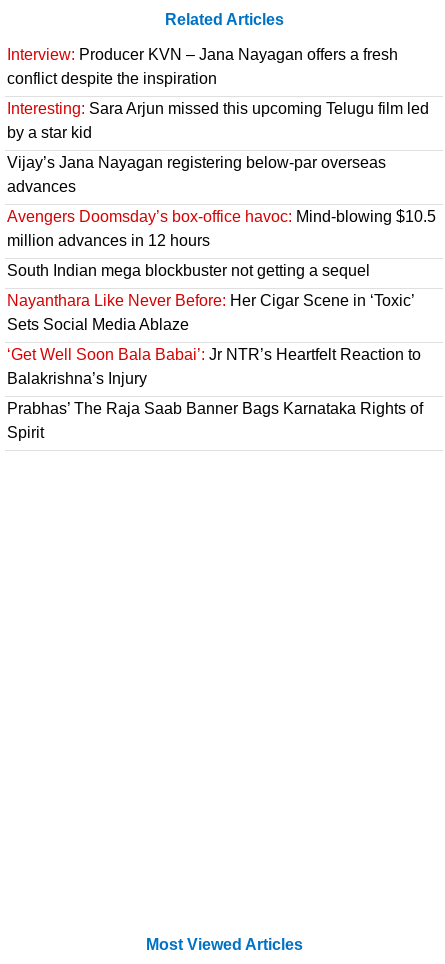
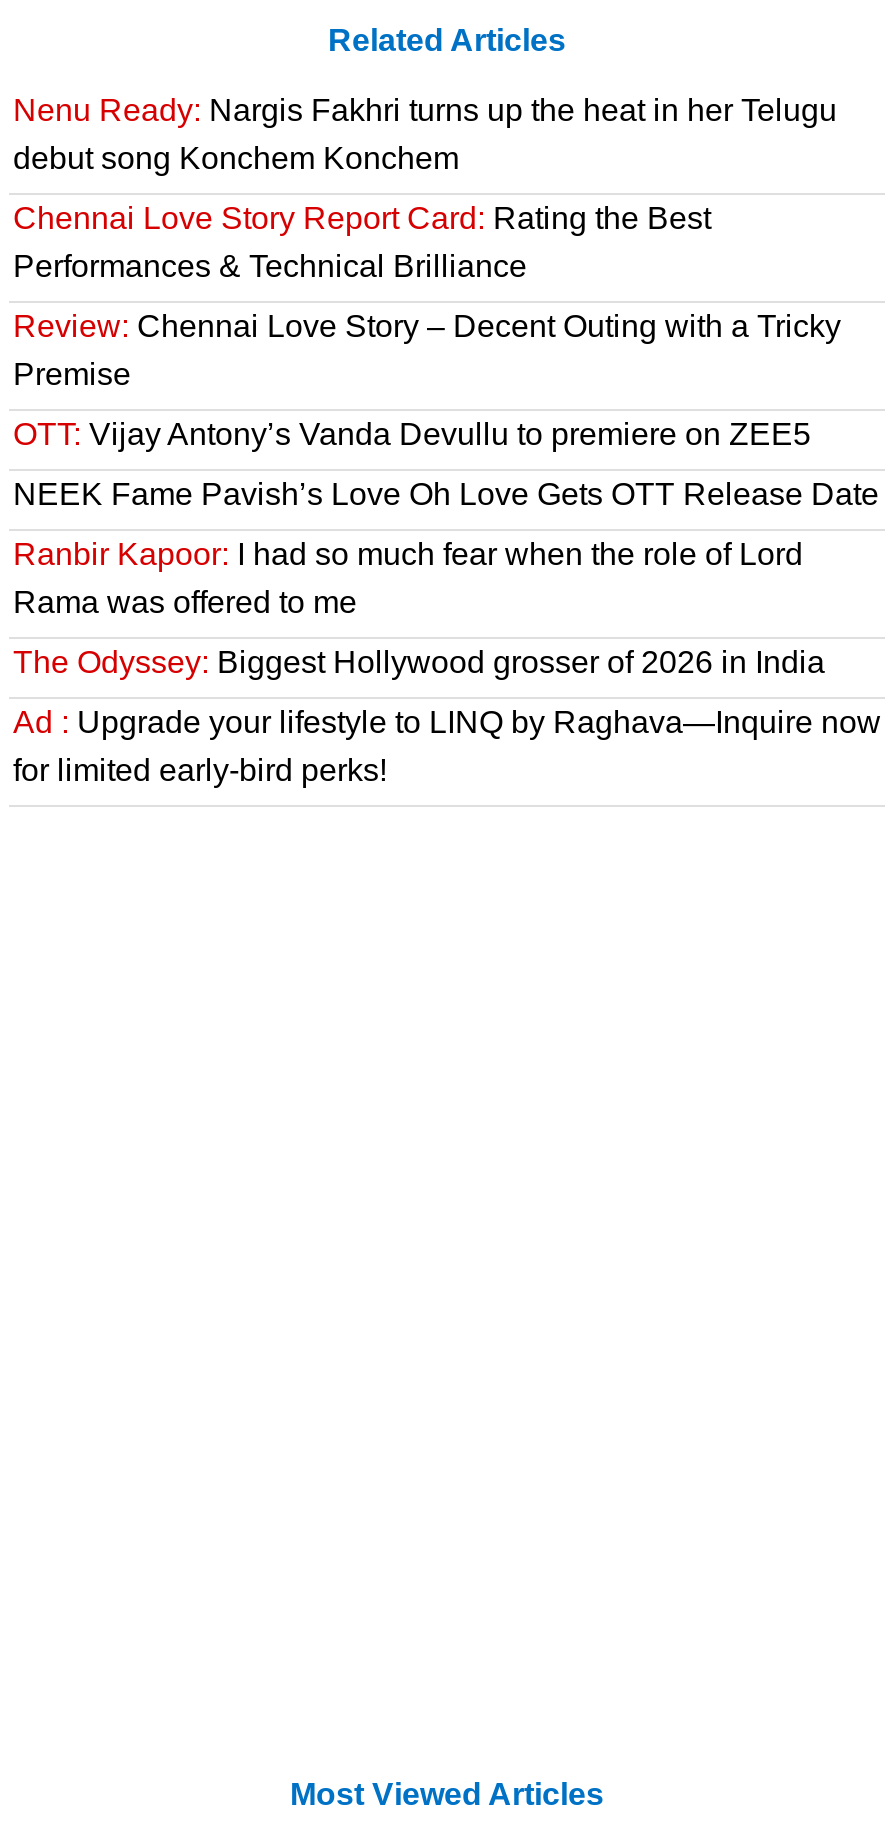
[7,46,398,87] Interview: Producer KVN – Jana Nayagan offers a fresh | conflict despite the inspiration -> [13,93,837,175] Nenu Ready: Nargis Fakhri turns up the heat in her Telugu | debut song Konchem Konchem
[7,100,429,141] Interesting: Sara Arjun missed this upcoming Telugu film led | by a star kid -> [13,201,711,283] Chennai Love Story Report Card: Rating the Best | Performances & Technical Brilliance
[7,154,386,195] Vijay’s Jana Nayagan registering below-par overseas | advances -> [13,309,841,391] Review: Chennai Love Story – Decent Outing with a Tricky | Premise
[7,208,436,249] Avengers Doomsday’s box-office havoc: Mind-blowing $10.5 | million advances in 12 hours -> [13,417,811,451] OTT: Vijay Antony’s Vanda Devullu to premiere on ZEE5
[7,262,370,279] South Indian mega blockbuster not getting a sequel -> [13,477,879,511] NEEK Fame Pavish’s Love Oh Love Gets OTT Release Date
[7,292,414,333] Nayanthara Like Never Before: Her Cigar Scene in ‘Toxic’ | Sets Social Media Ablaze -> [13,537,803,619] Ranbir Kapoor: I had so much fear when the role of Lord | Rama was offered to me
[7,346,421,387] ‘Get Well Soon Bala Babai’: Jr NTR’s Heartfelt Reaction to | Balakrishna’s Injury -> [13,645,825,679] The Odyssey: Biggest Hollywood grosser of 2026 in India
[7,400,423,441] Prabhas’ The Raja Saab Banner Bags Karnataka Rights of | Spirit -> [13,705,881,787] Ad : Upgrade your lifestyle to LINQ by Raghava—Inquire now | for limited early-bird perks!

